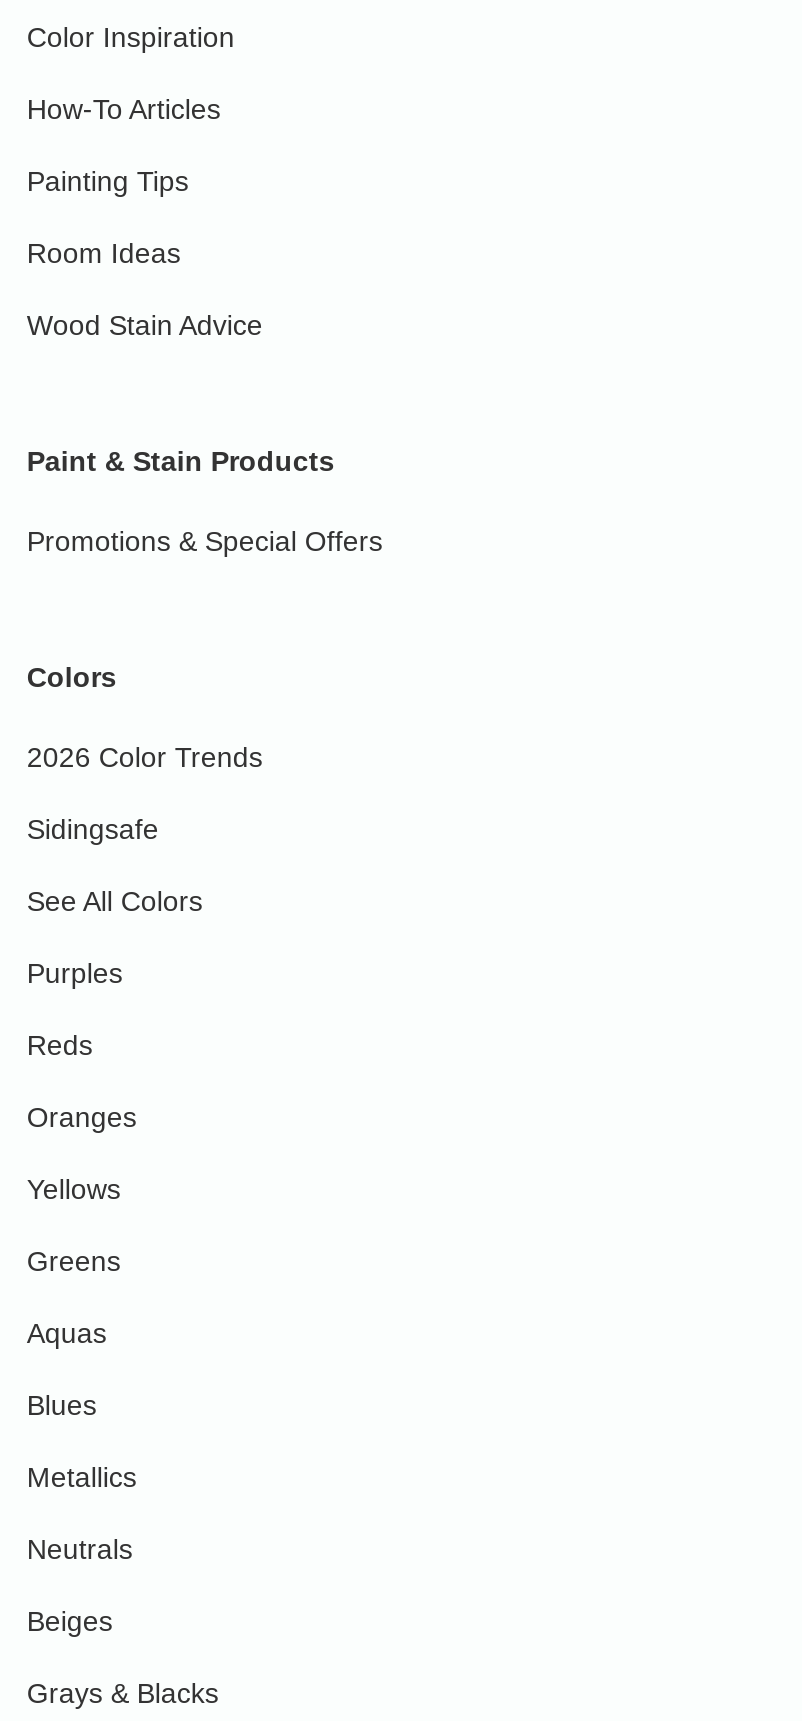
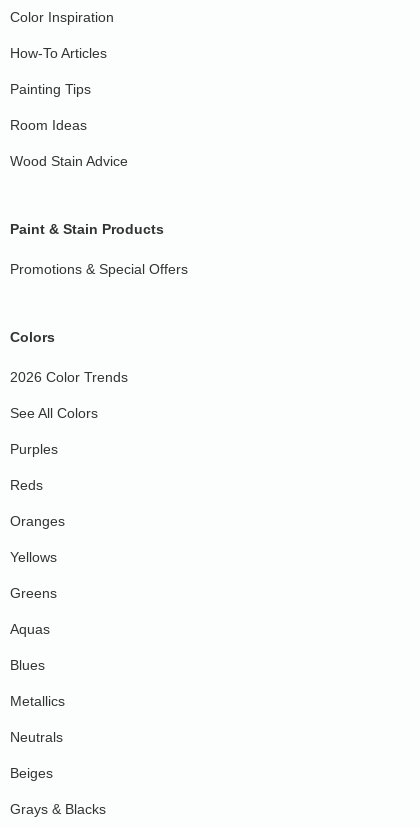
[27,813,159,845] Sidingsafe -> none

